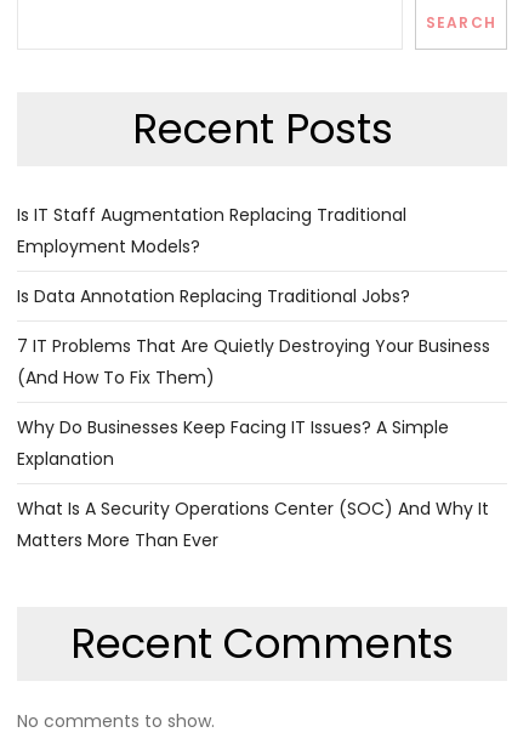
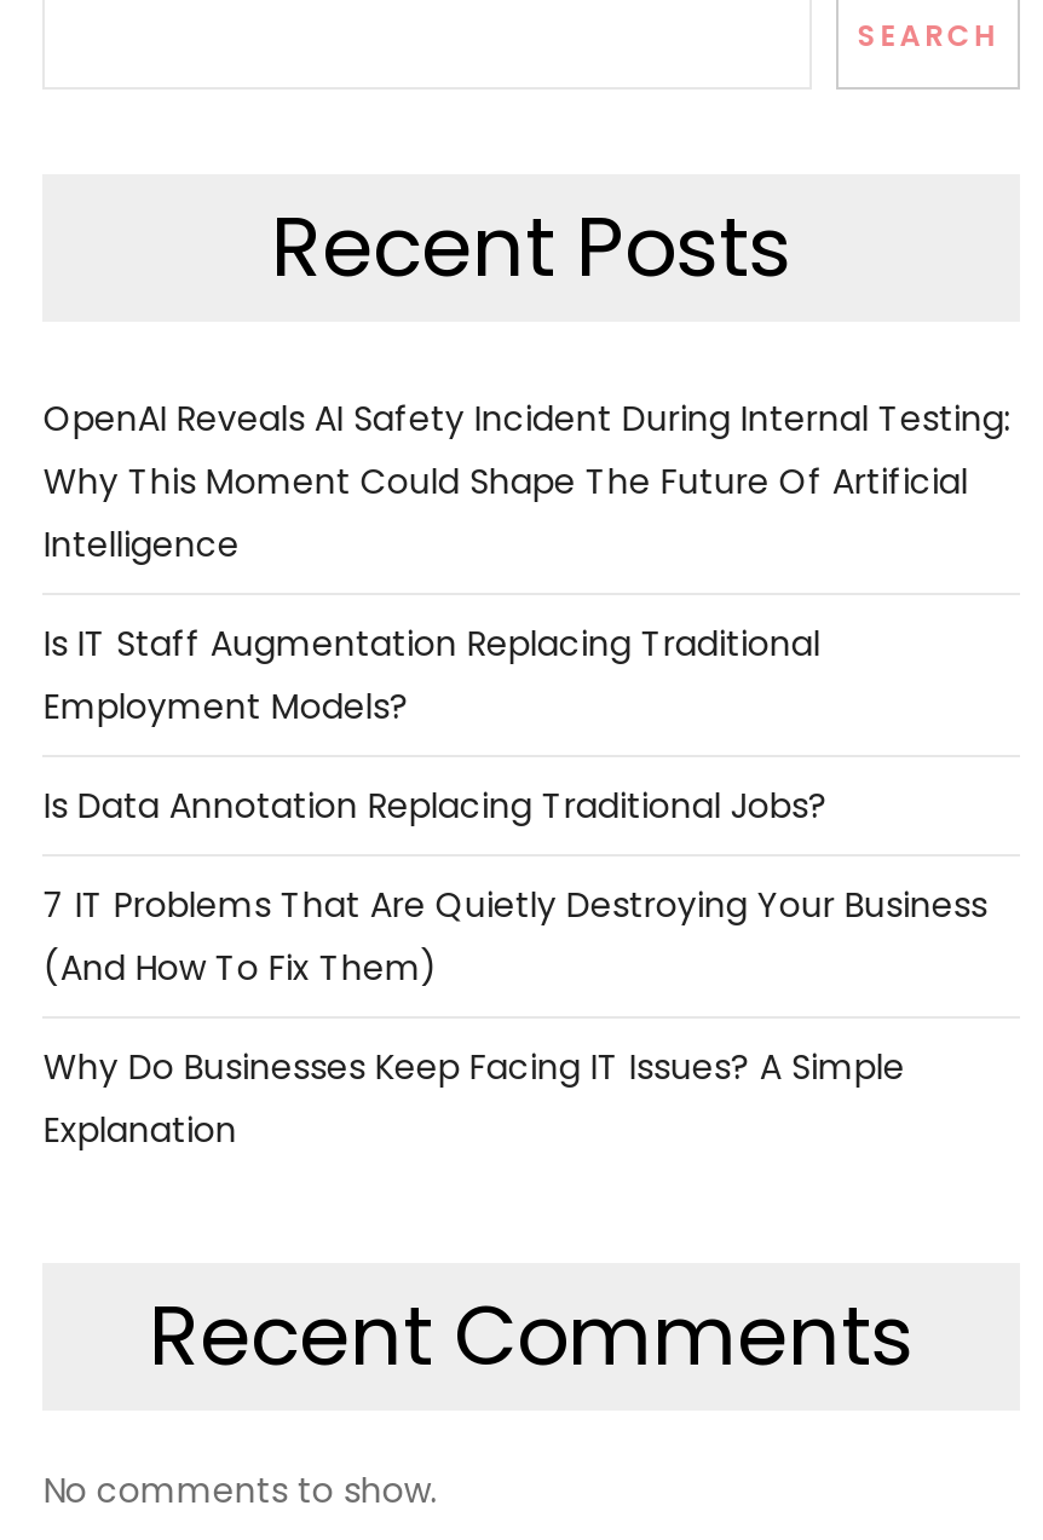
none -> [43,394,1011,568] OpenAI Reveals AI Safety Incident During Internal Testing: | Why This Moment Could Shape The Future Of Artificial | Intelligence
moved [17,202,491,471] -> [43,619,987,1154]: Is IT Staff Augmentation Replacing Traditional | Employment Models? | Is Data Annotation Replacing Traditional Jobs? | 7 IT Problems That Are Quietly Destroying Your Business | (And How To Fix Them) | Why Do Businesses Keep Facing IT Issues? A Simple | Explanation
[17,496,489,552] What Is A Security Operations Center (SOC) And Why It | Matters More Than Ever -> none

